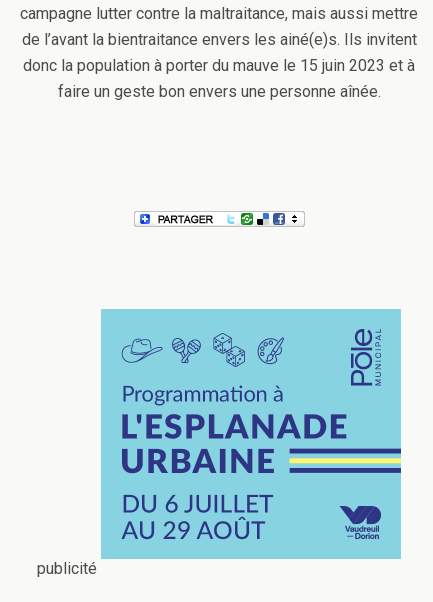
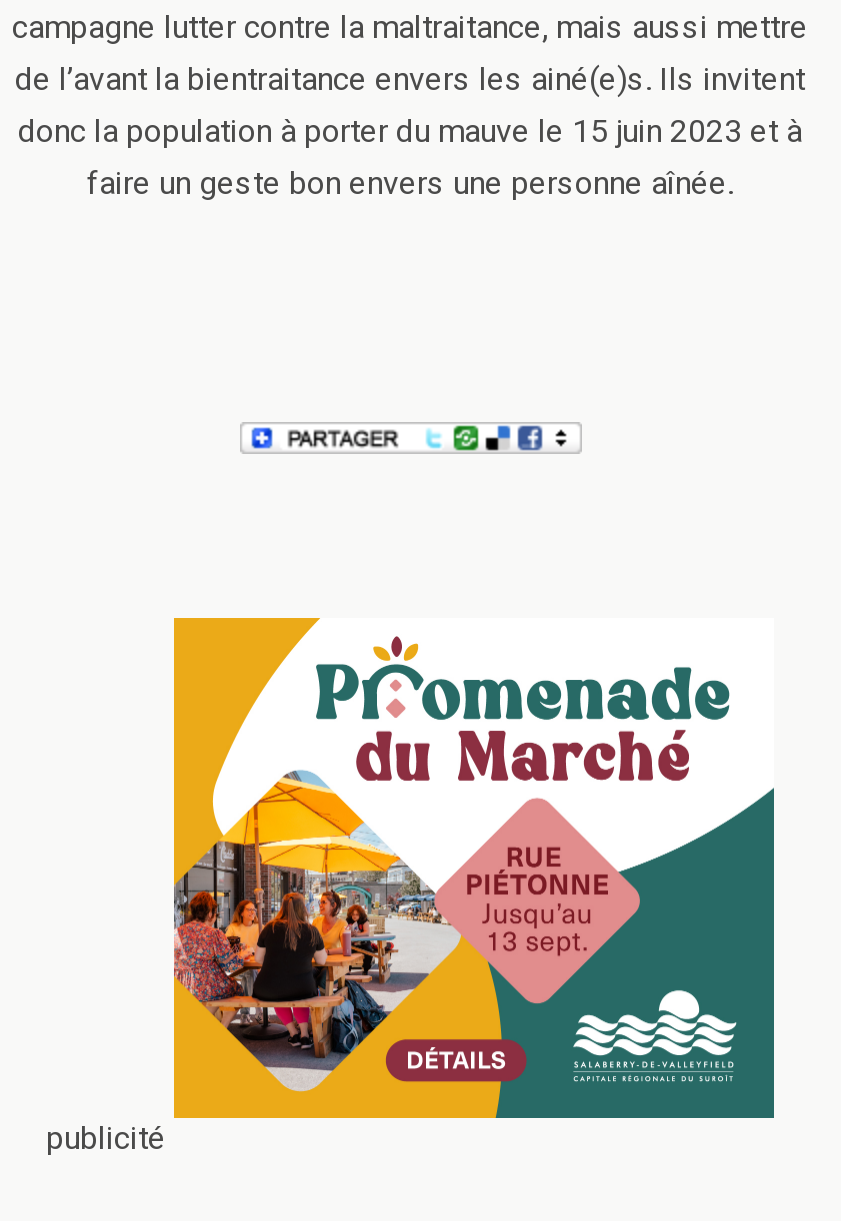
[100,308,402,560] [image] -> [172,616,776,1122] [image]

